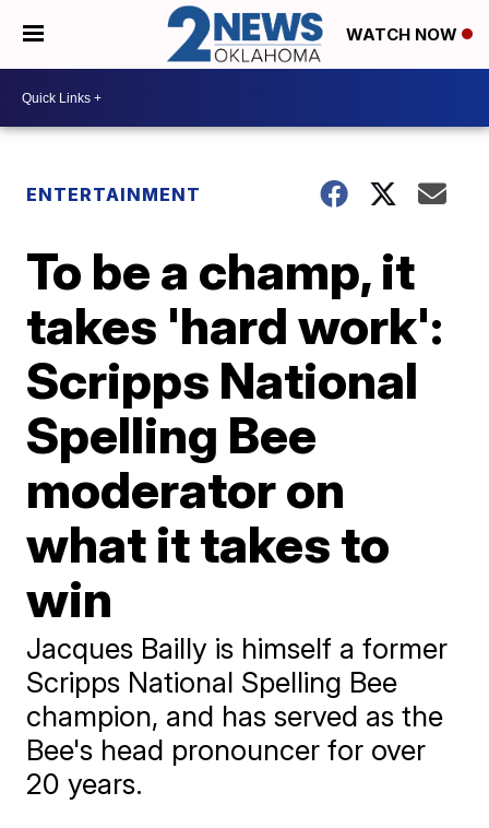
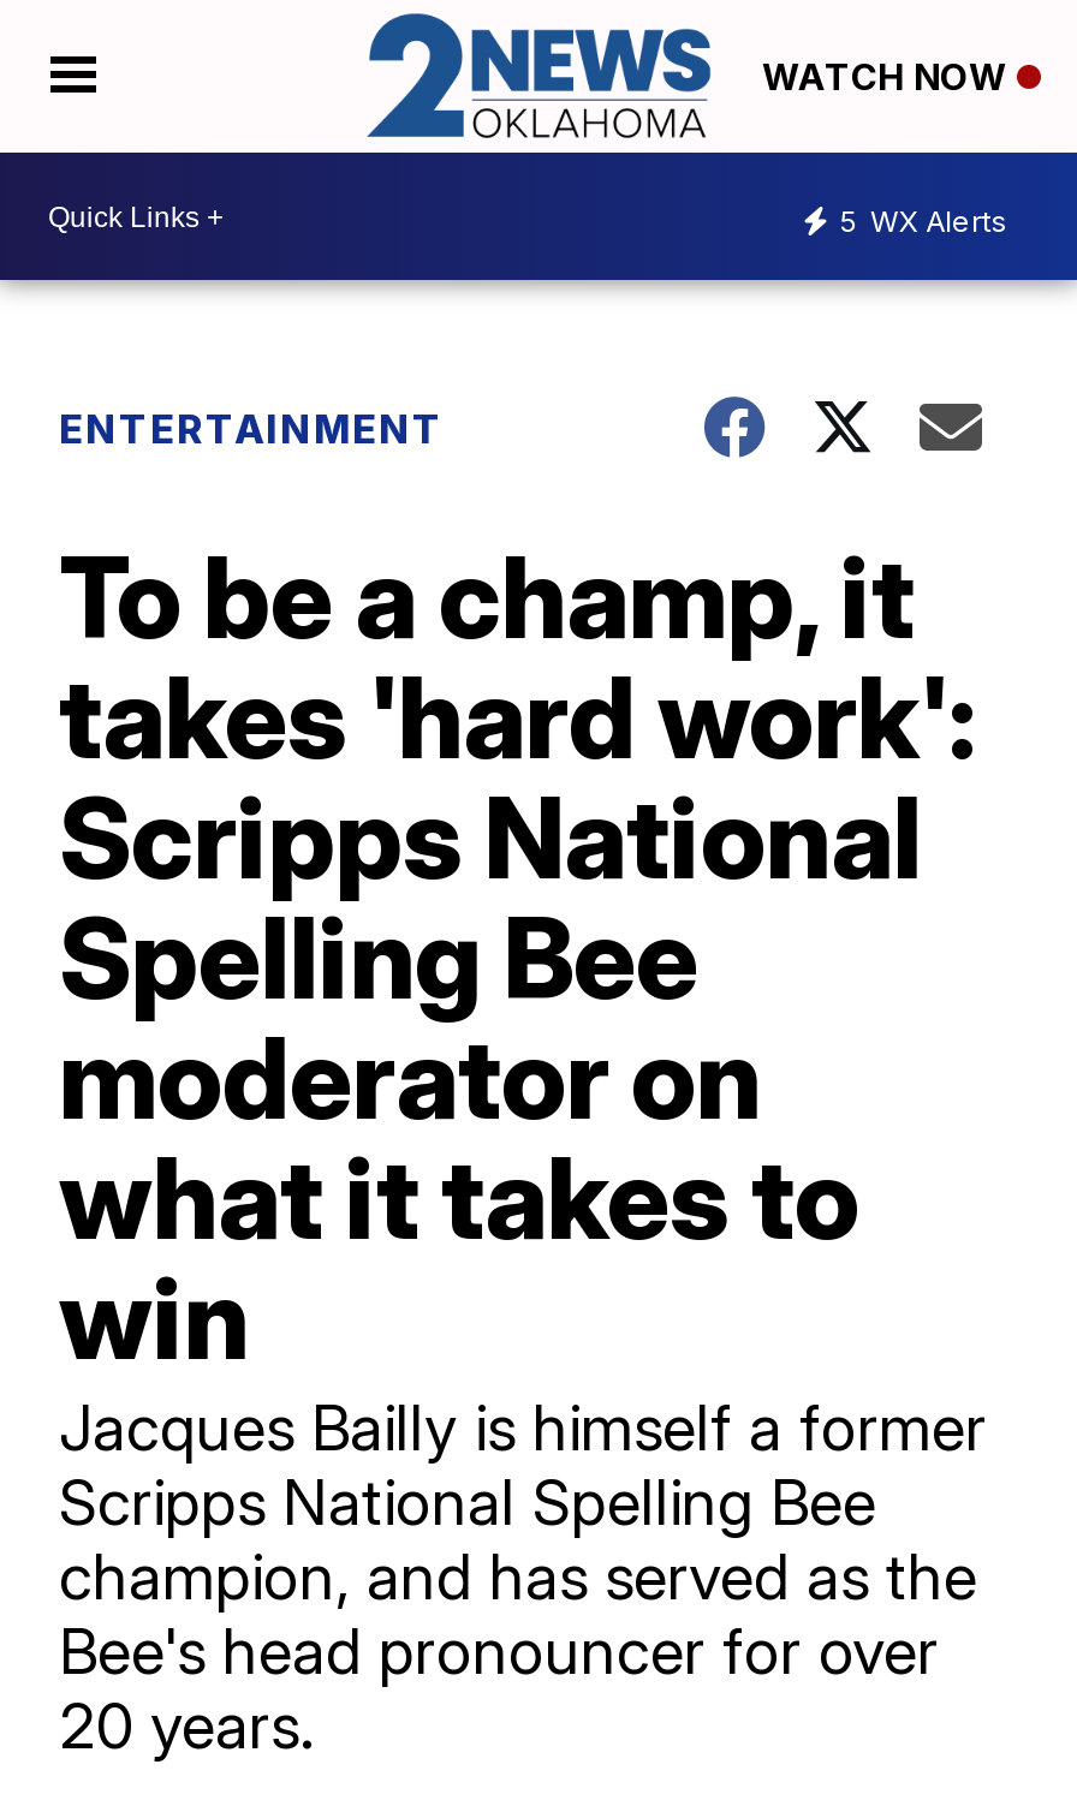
none -> [839,202,1007,238] 5 WX Alerts

